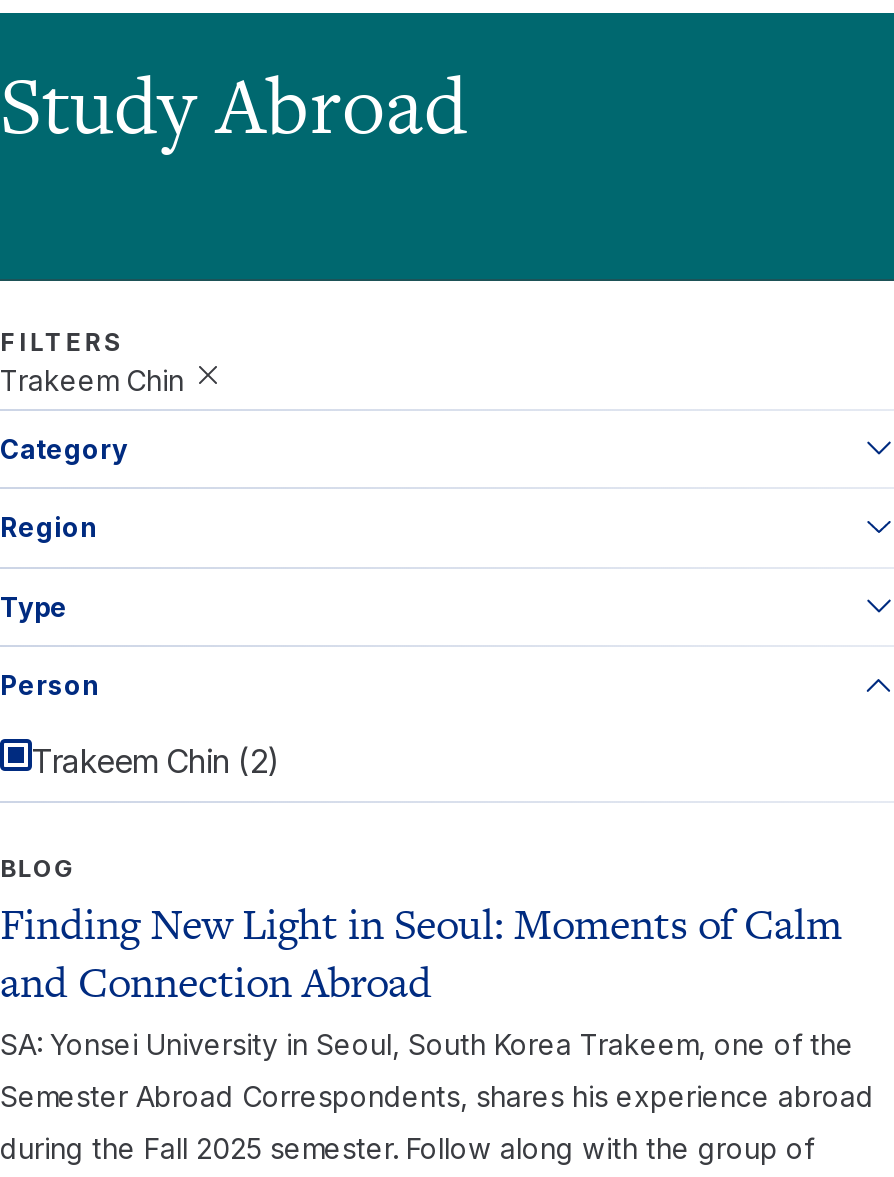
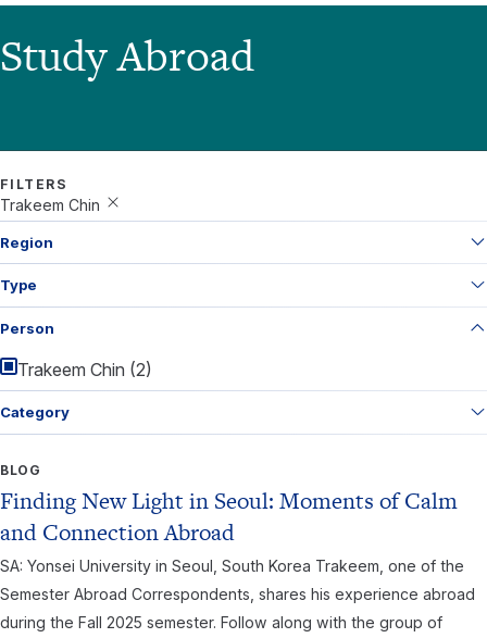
moved [0,432,128,464] -> [0,403,70,421]: Category
moved [0,511,280,781] -> [0,233,152,380]: Region | Type | Person | Trakeem Chin (2)

